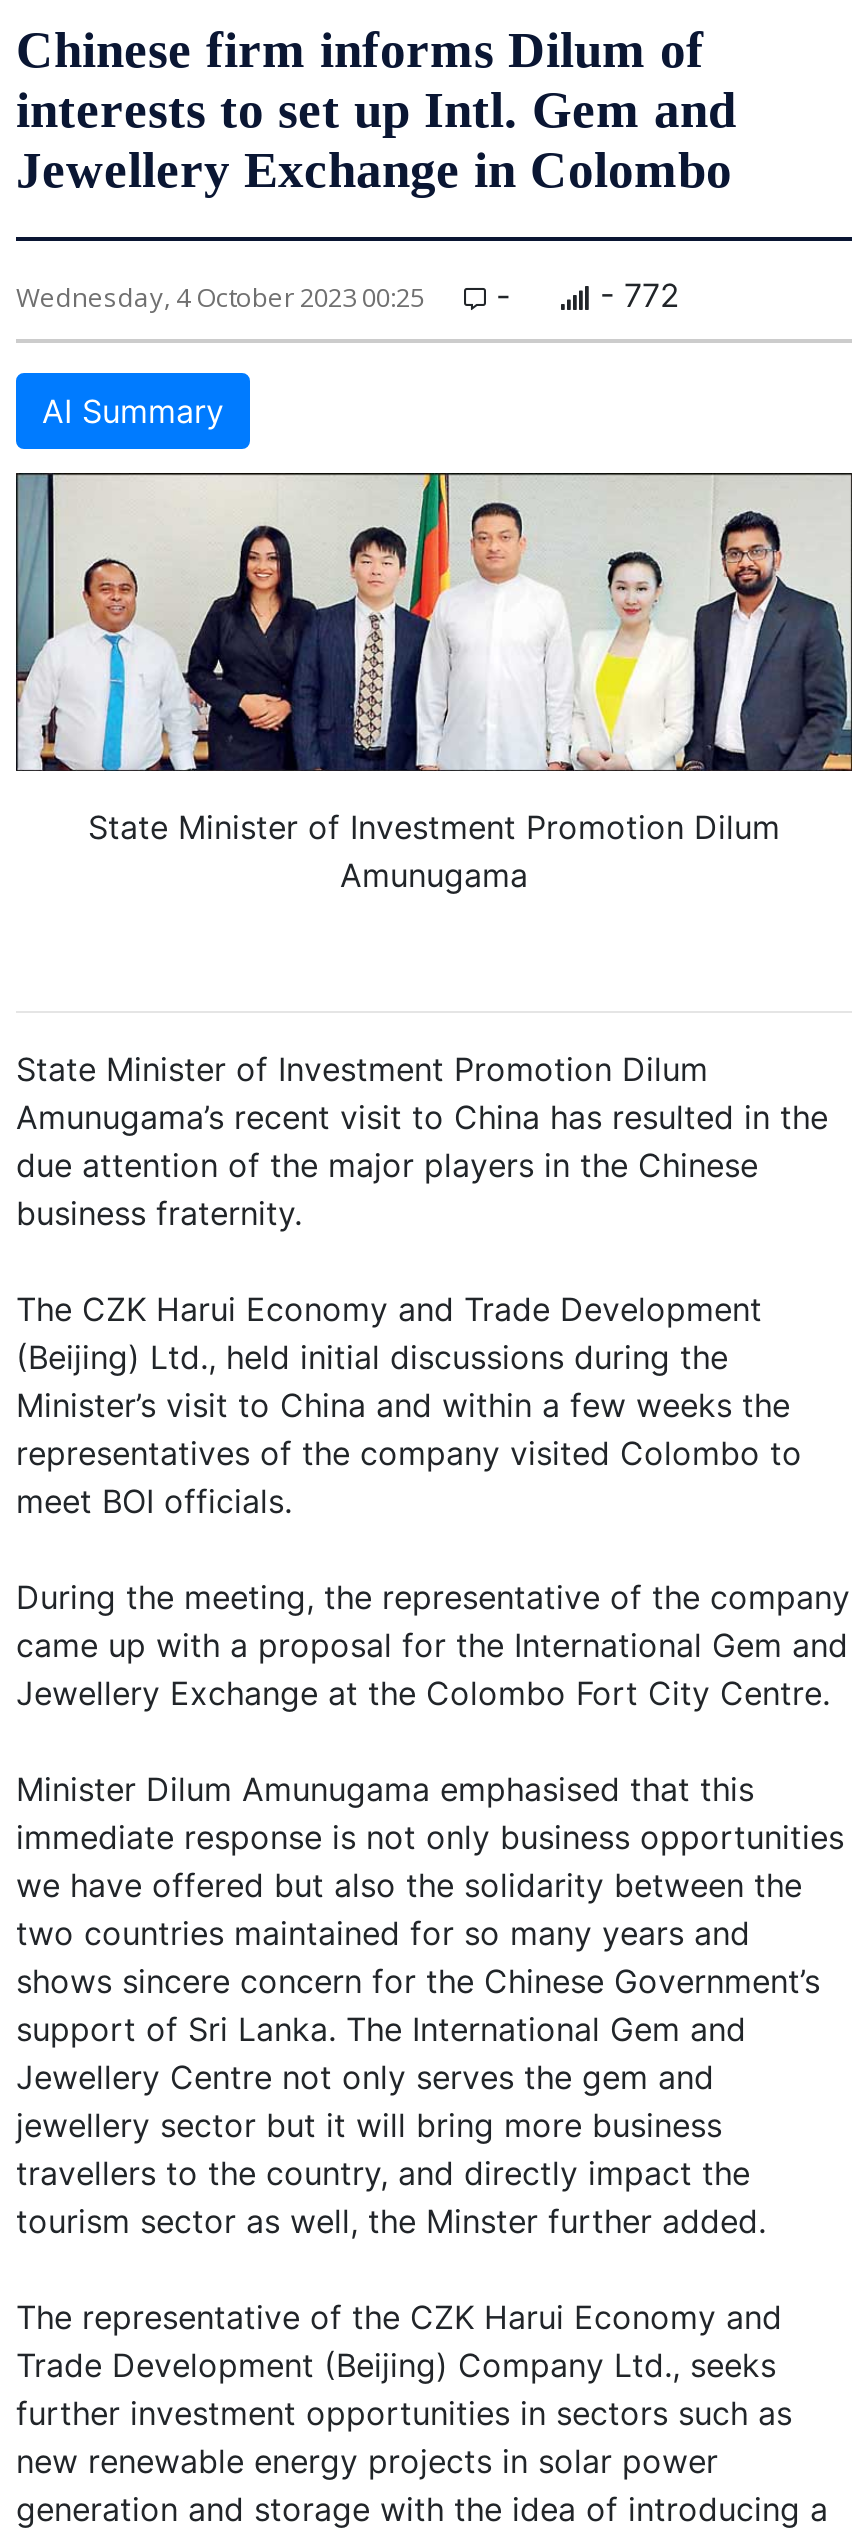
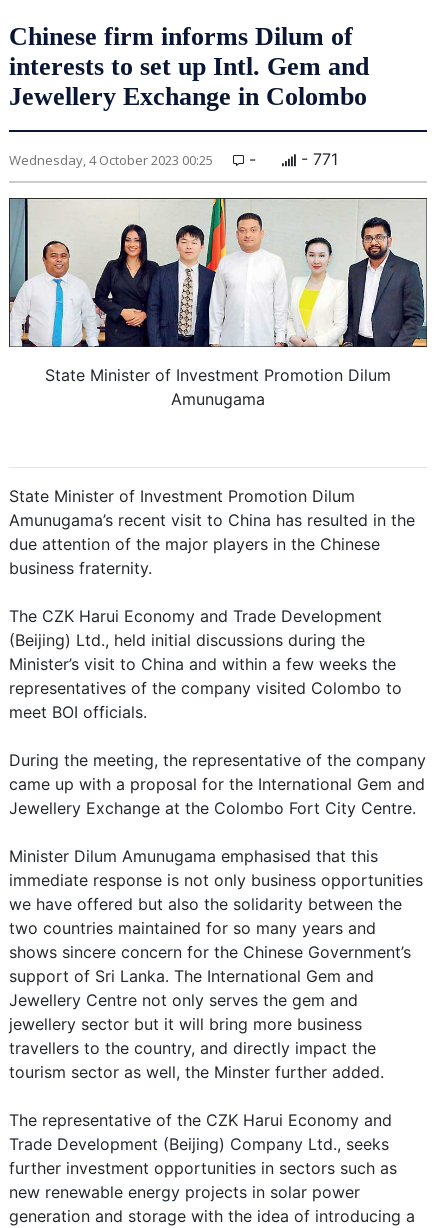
[42,275,680,431] - 772 | AI Summary -> [296,149,338,169] - 771

